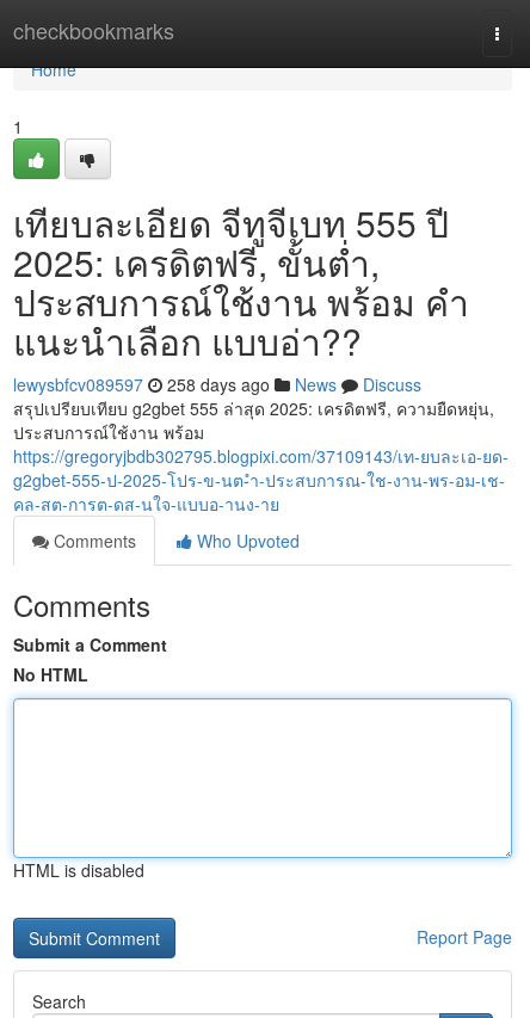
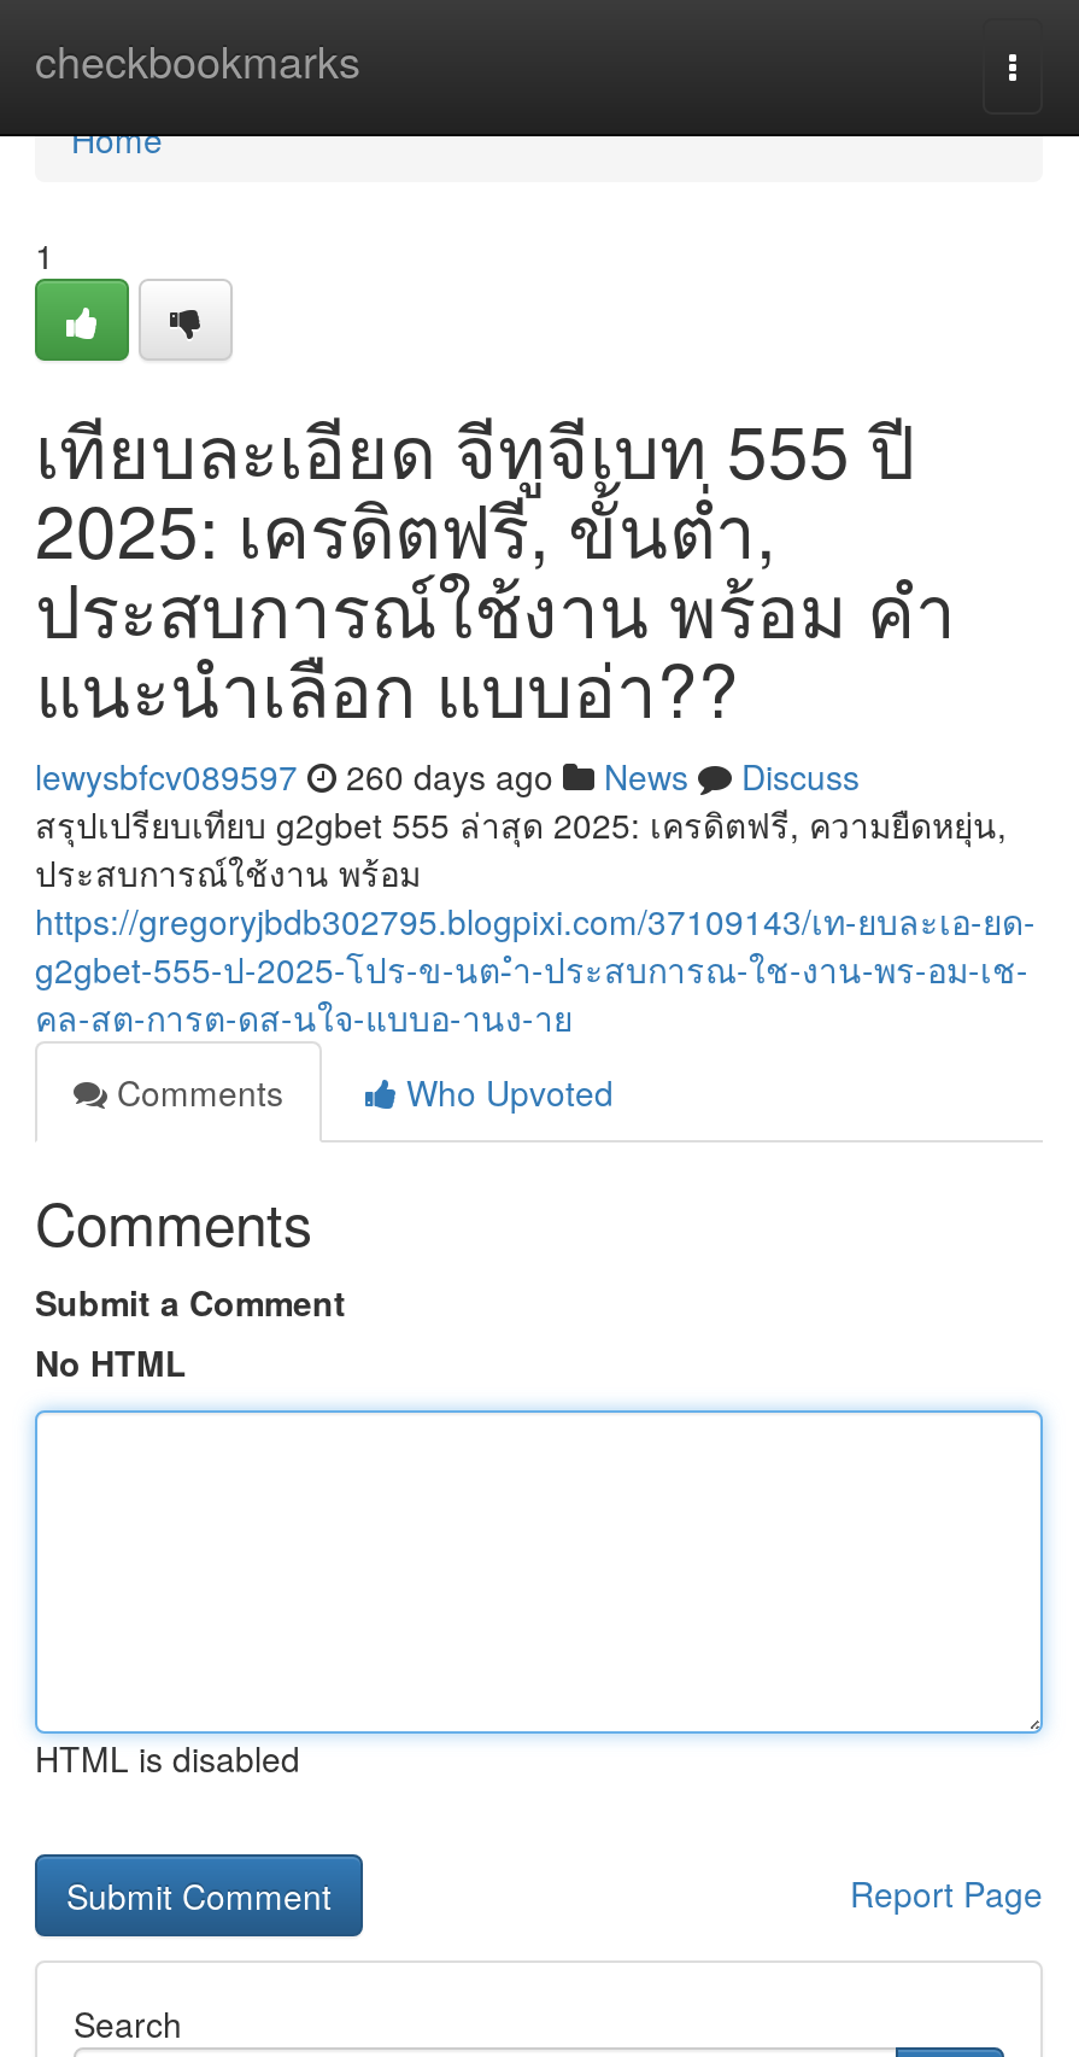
[13,372,421,396] lewysbfcv089597 258 days ago News Discuss -> [35,752,860,800] lewysbfcv089597 260 days ago News Discuss

